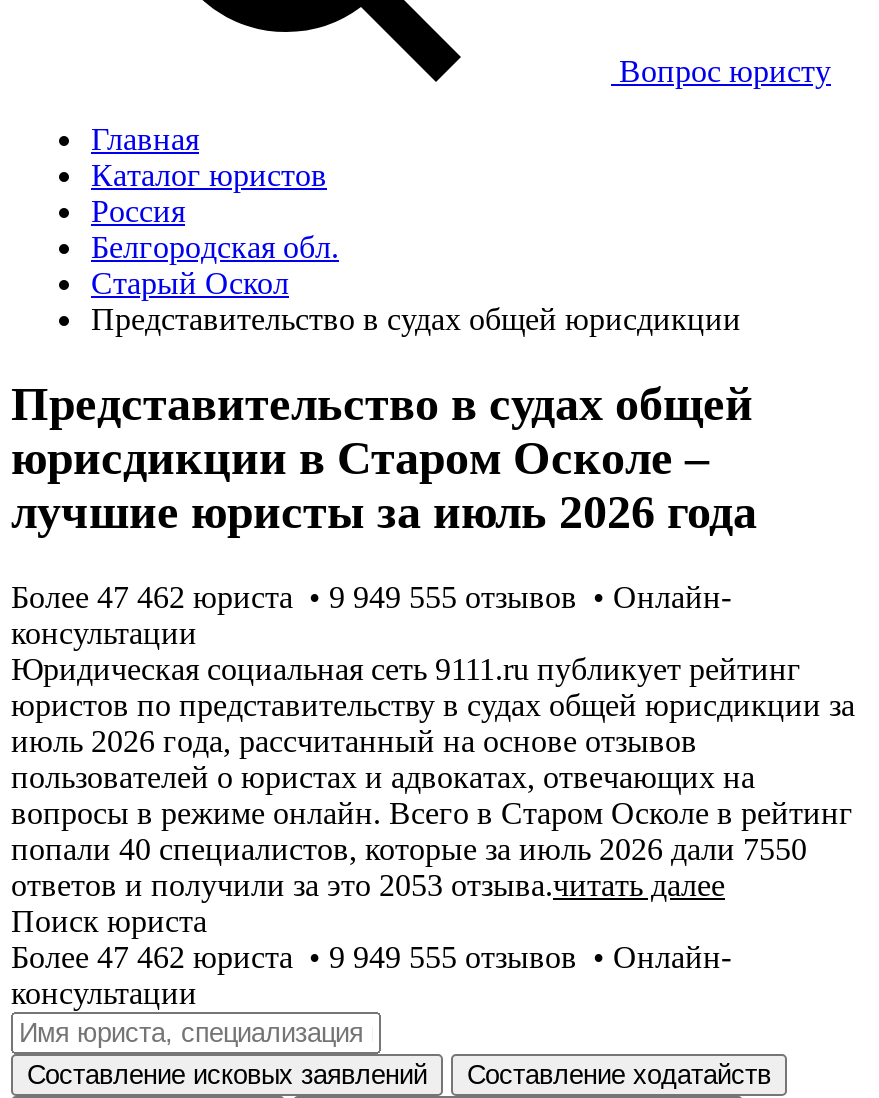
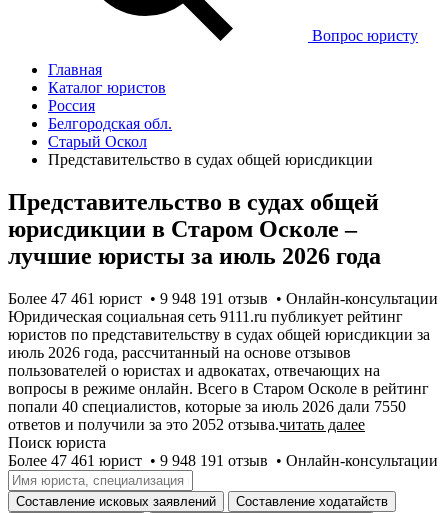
[11,580,731,650] Более 47 462 юристa • 9 949 555 отзывов • Онлайн- | консультации -> [8,290,438,307] Более 47 461 юрист • 9 948 191 отзыв • Онлайн-консультации
[11,868,725,902] ответов и получили за это 2053 отзывa.читать далее -> [8,416,365,433] ответов и получили за это 2052 отзывa.читать далее
[11,940,731,1010] Более 47 462 юристa • 9 949 555 отзывов • Онлайн- | консультации -> [8,452,438,469] Более 47 461 юрист • 9 948 191 отзыв • Онлайн-консультации

